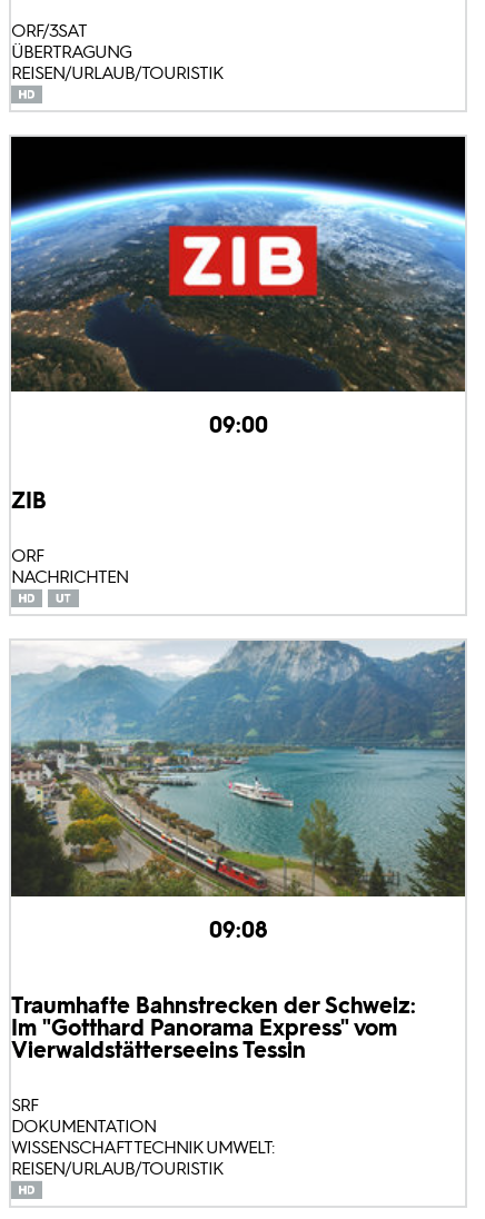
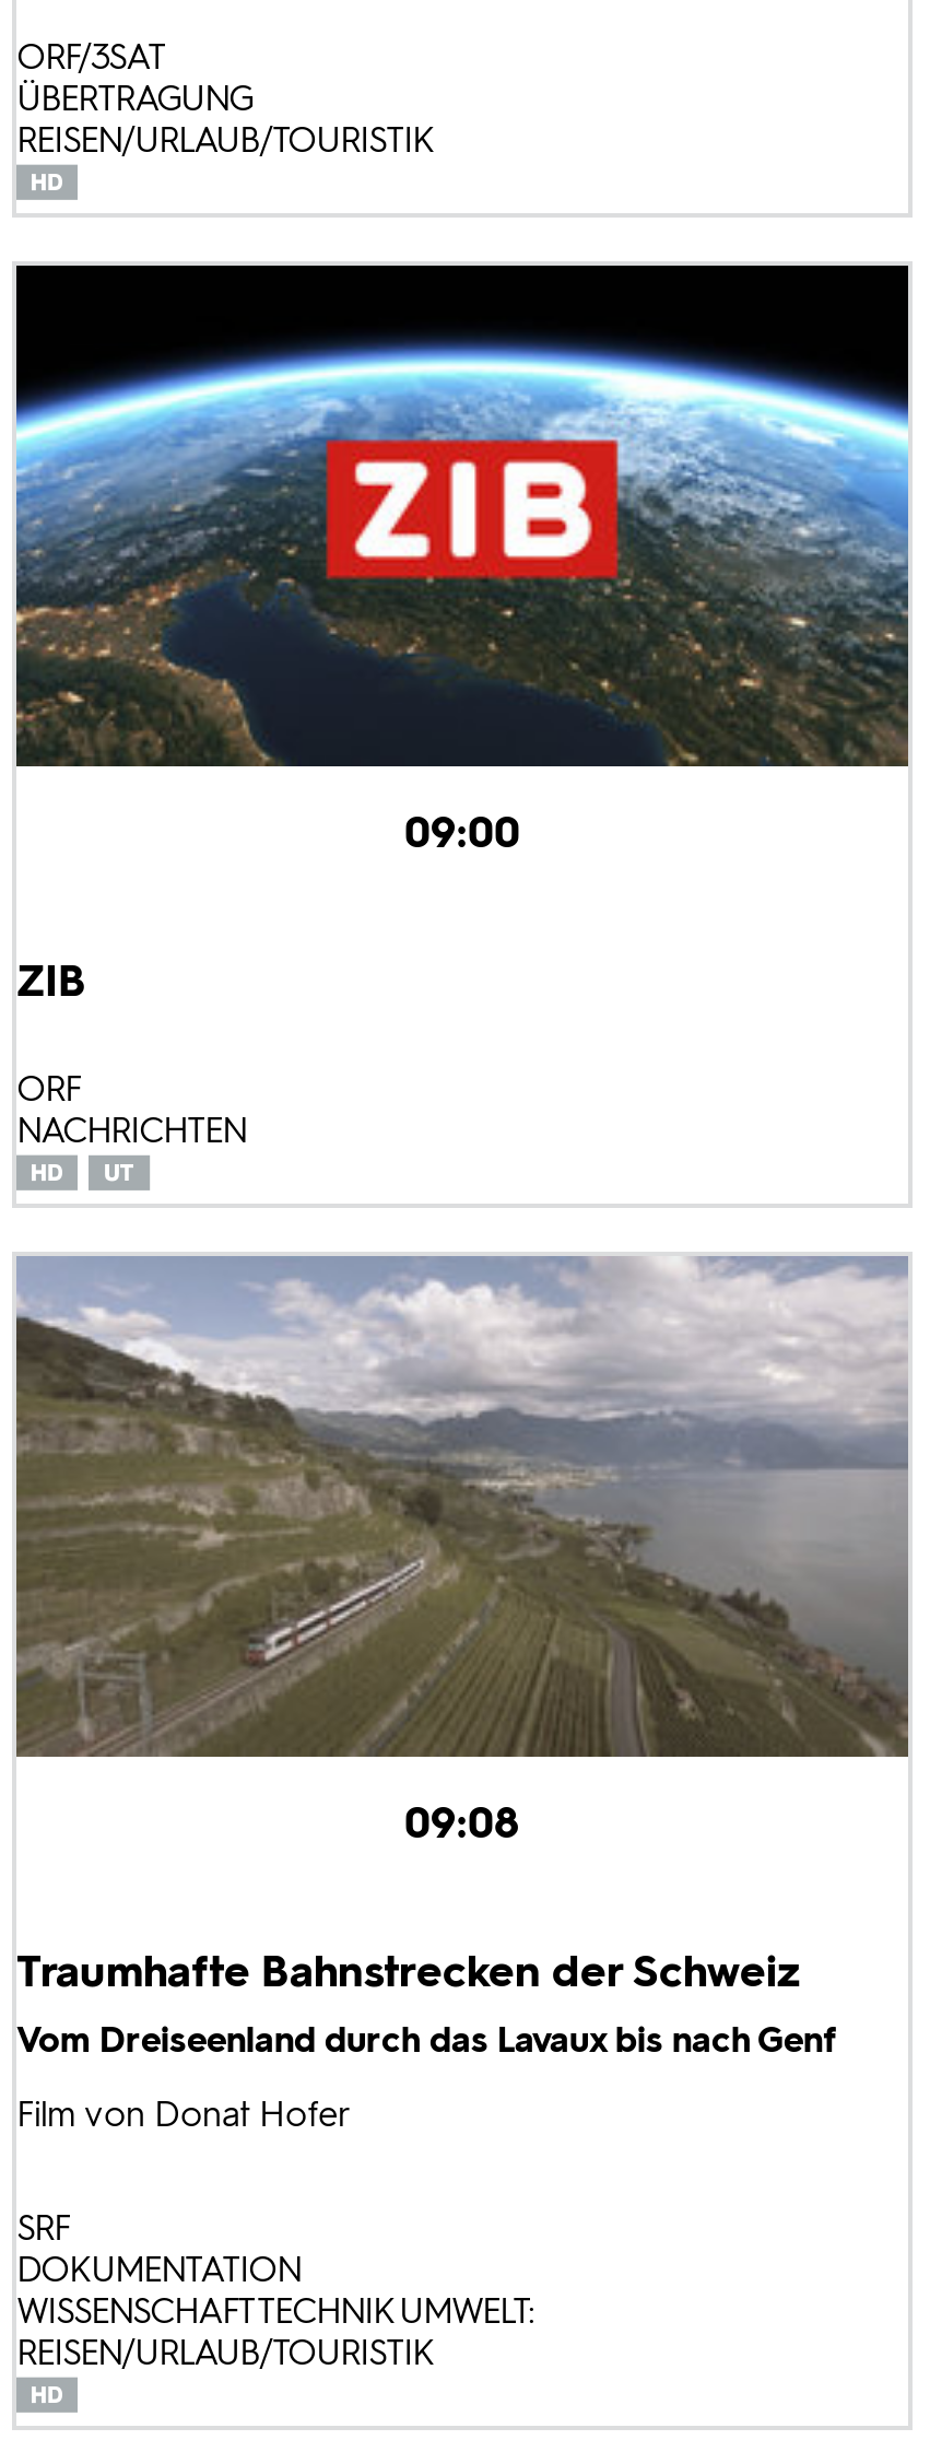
[11,640,466,896] [image] -> [14,1254,908,1757] [image]
[11,992,416,1064] Traumhafte Bahnstrecken der Schweiz: | Im "Gotthard Panorama Express" vom | Vierwaldstätterseeins Tessin -> [16,1946,836,2136] Traumhafte Bahnstrecken der Schweiz | Vom Dreiseenland durch das Lavaux bis nach Genf | Film von Donat Hofer

